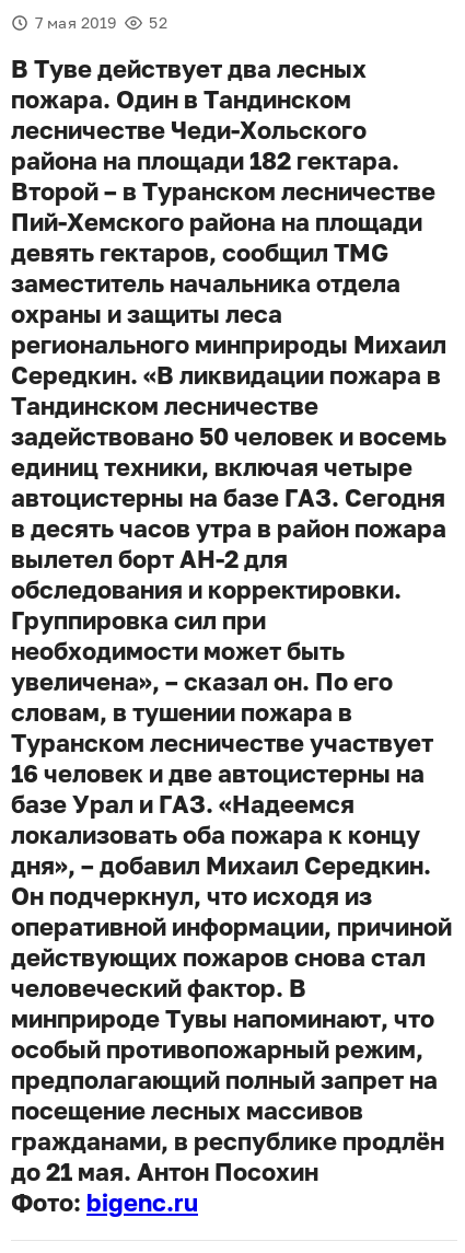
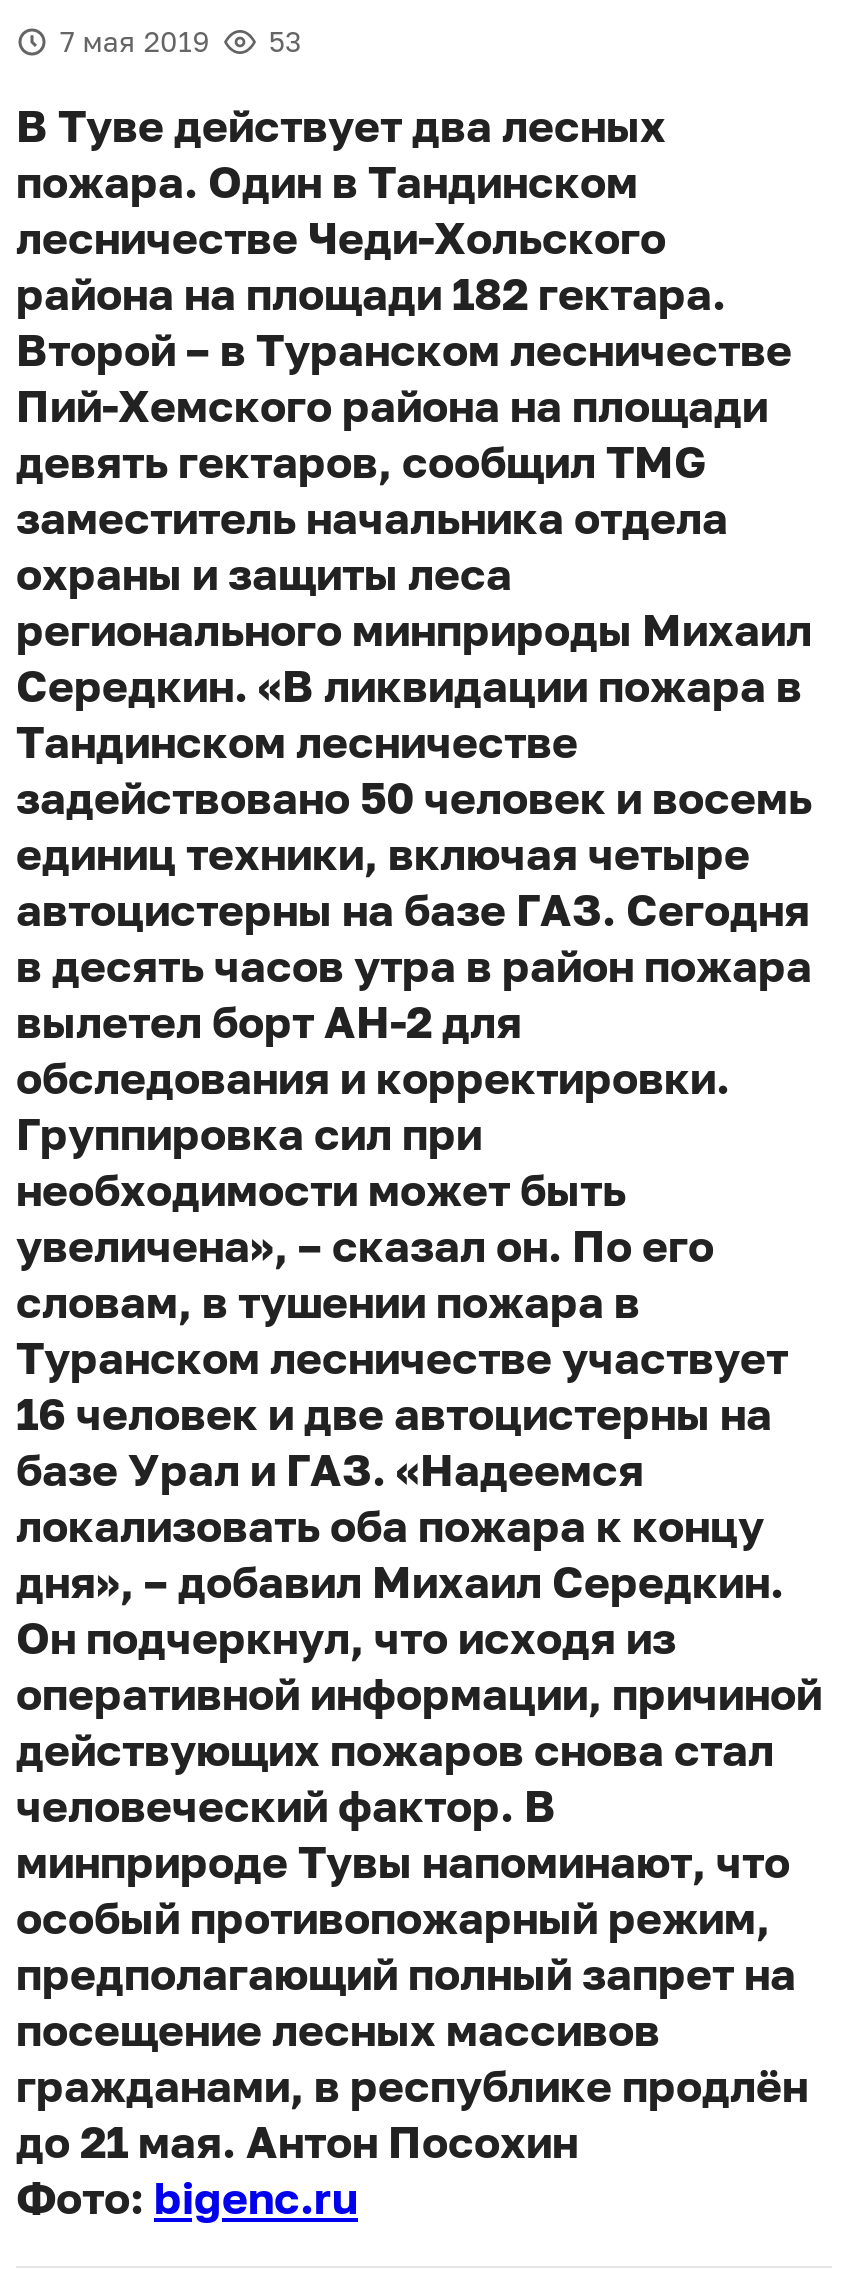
[35,13,167,32] 7 мая 2019 52 -> [60,24,301,58] 7 мая 2019 53

